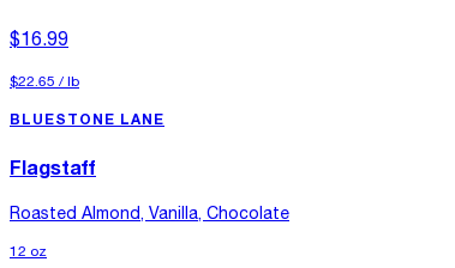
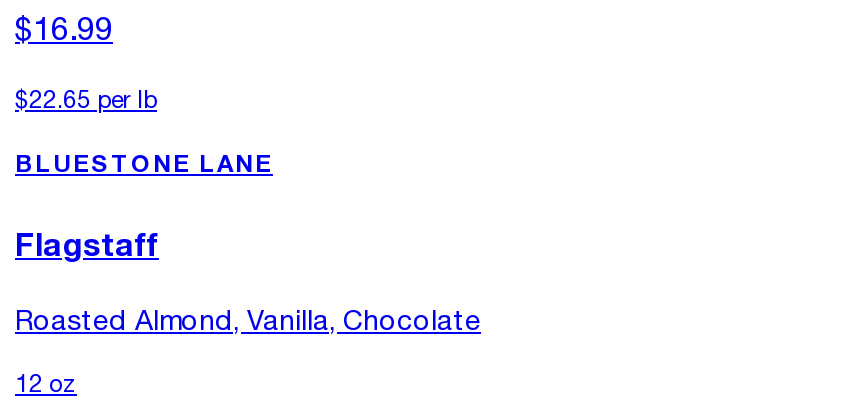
[10,74,79,90] $22.65 / lb -> [15,87,157,115] $22.65 per lb

